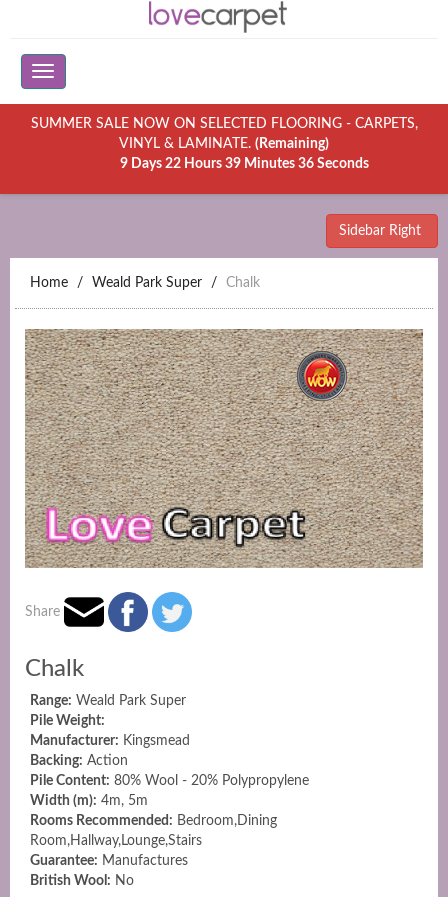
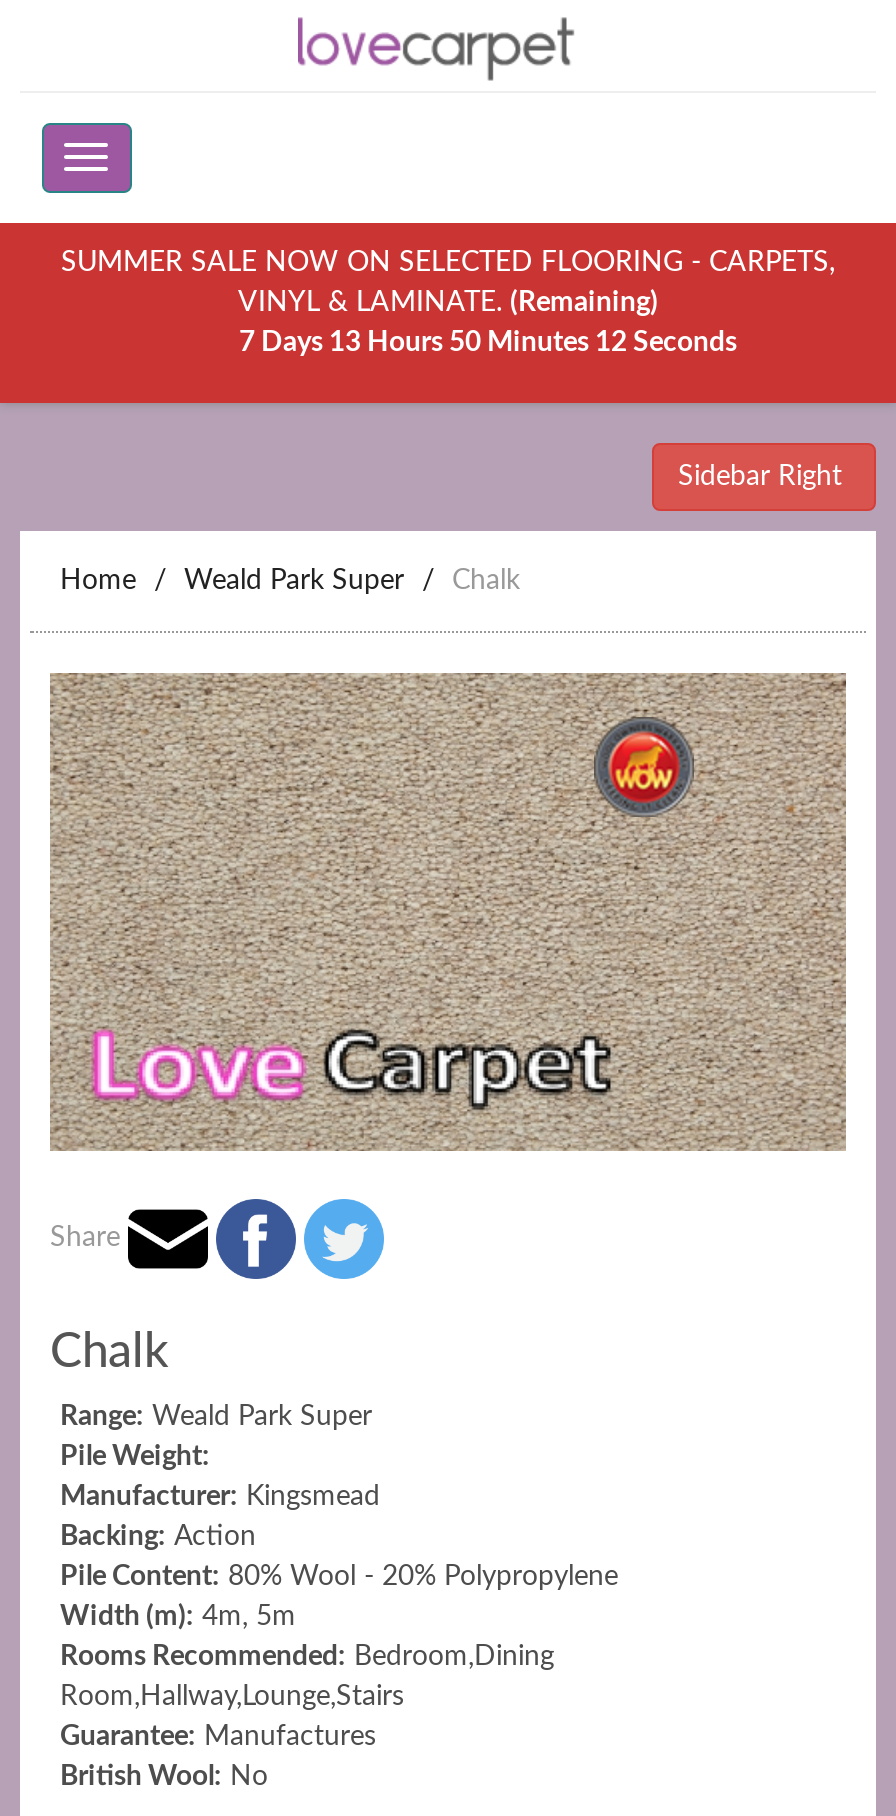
[119,157,368,171] 9 Days 22 Hours 39 Minutes 36 Seconds -> [239,329,737,357] 7 Days 13 Hours 50 Minutes 12 Seconds

